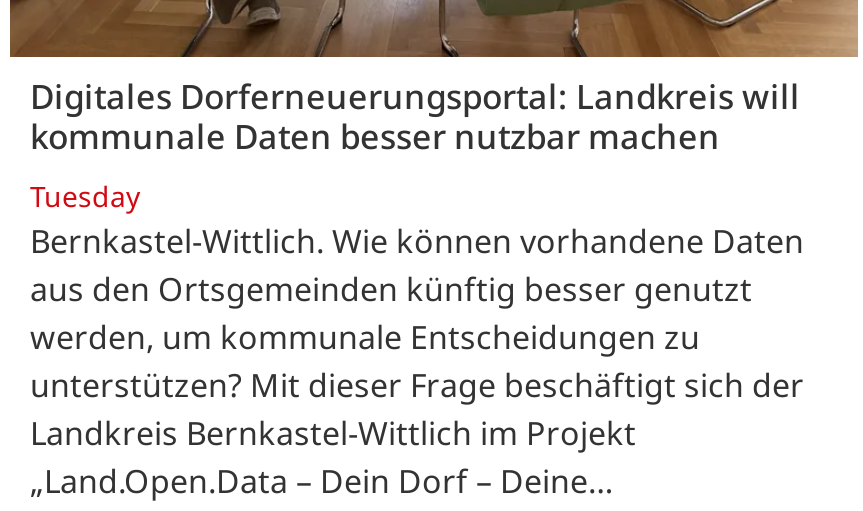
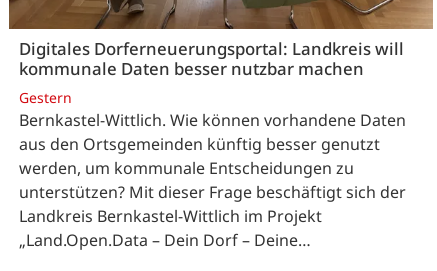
[30,176,140,214] Tuesday -> [19,88,72,107] Gestern

